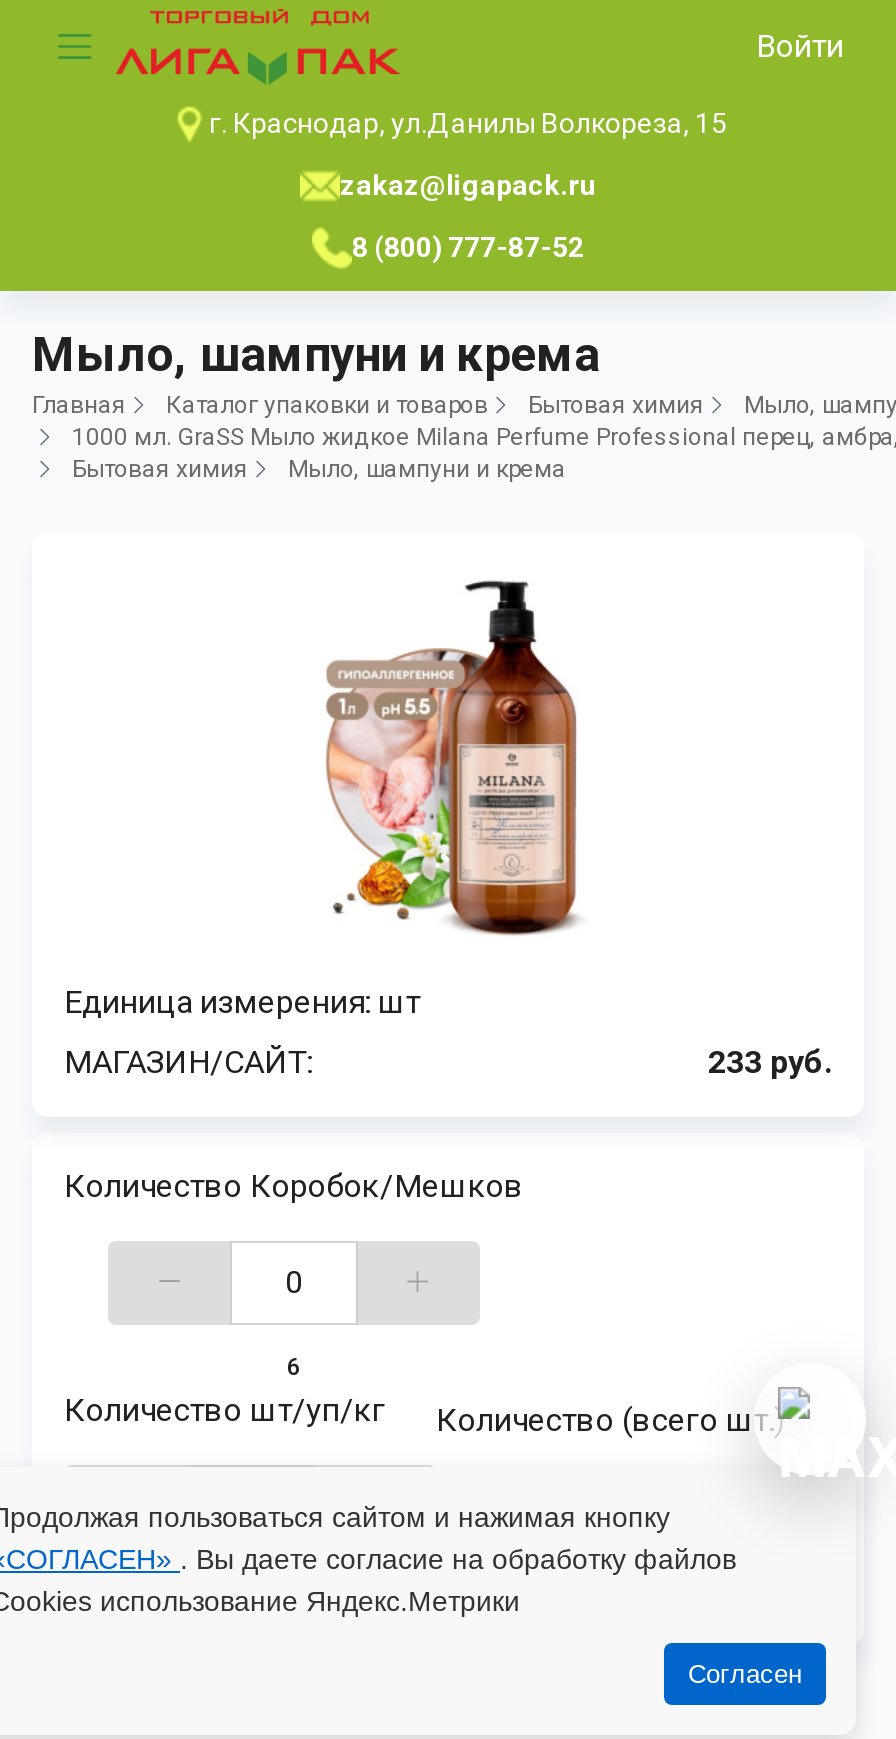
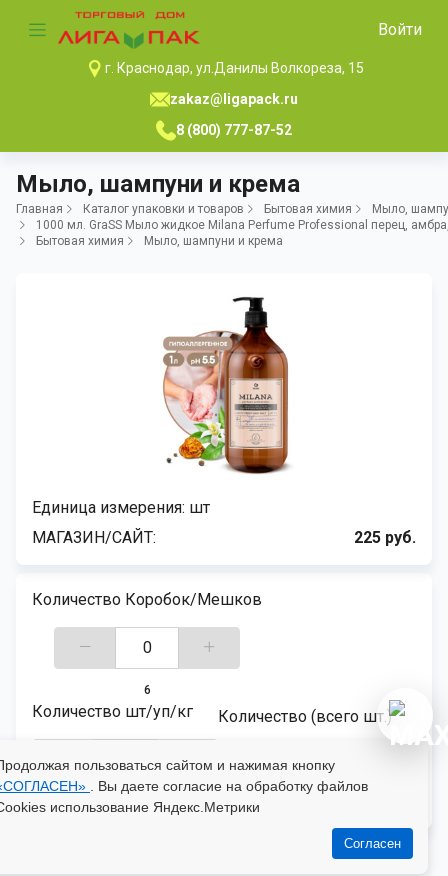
[708,1043,832,1081] 233 руб. -> [354,528,416,547] 225 руб.

